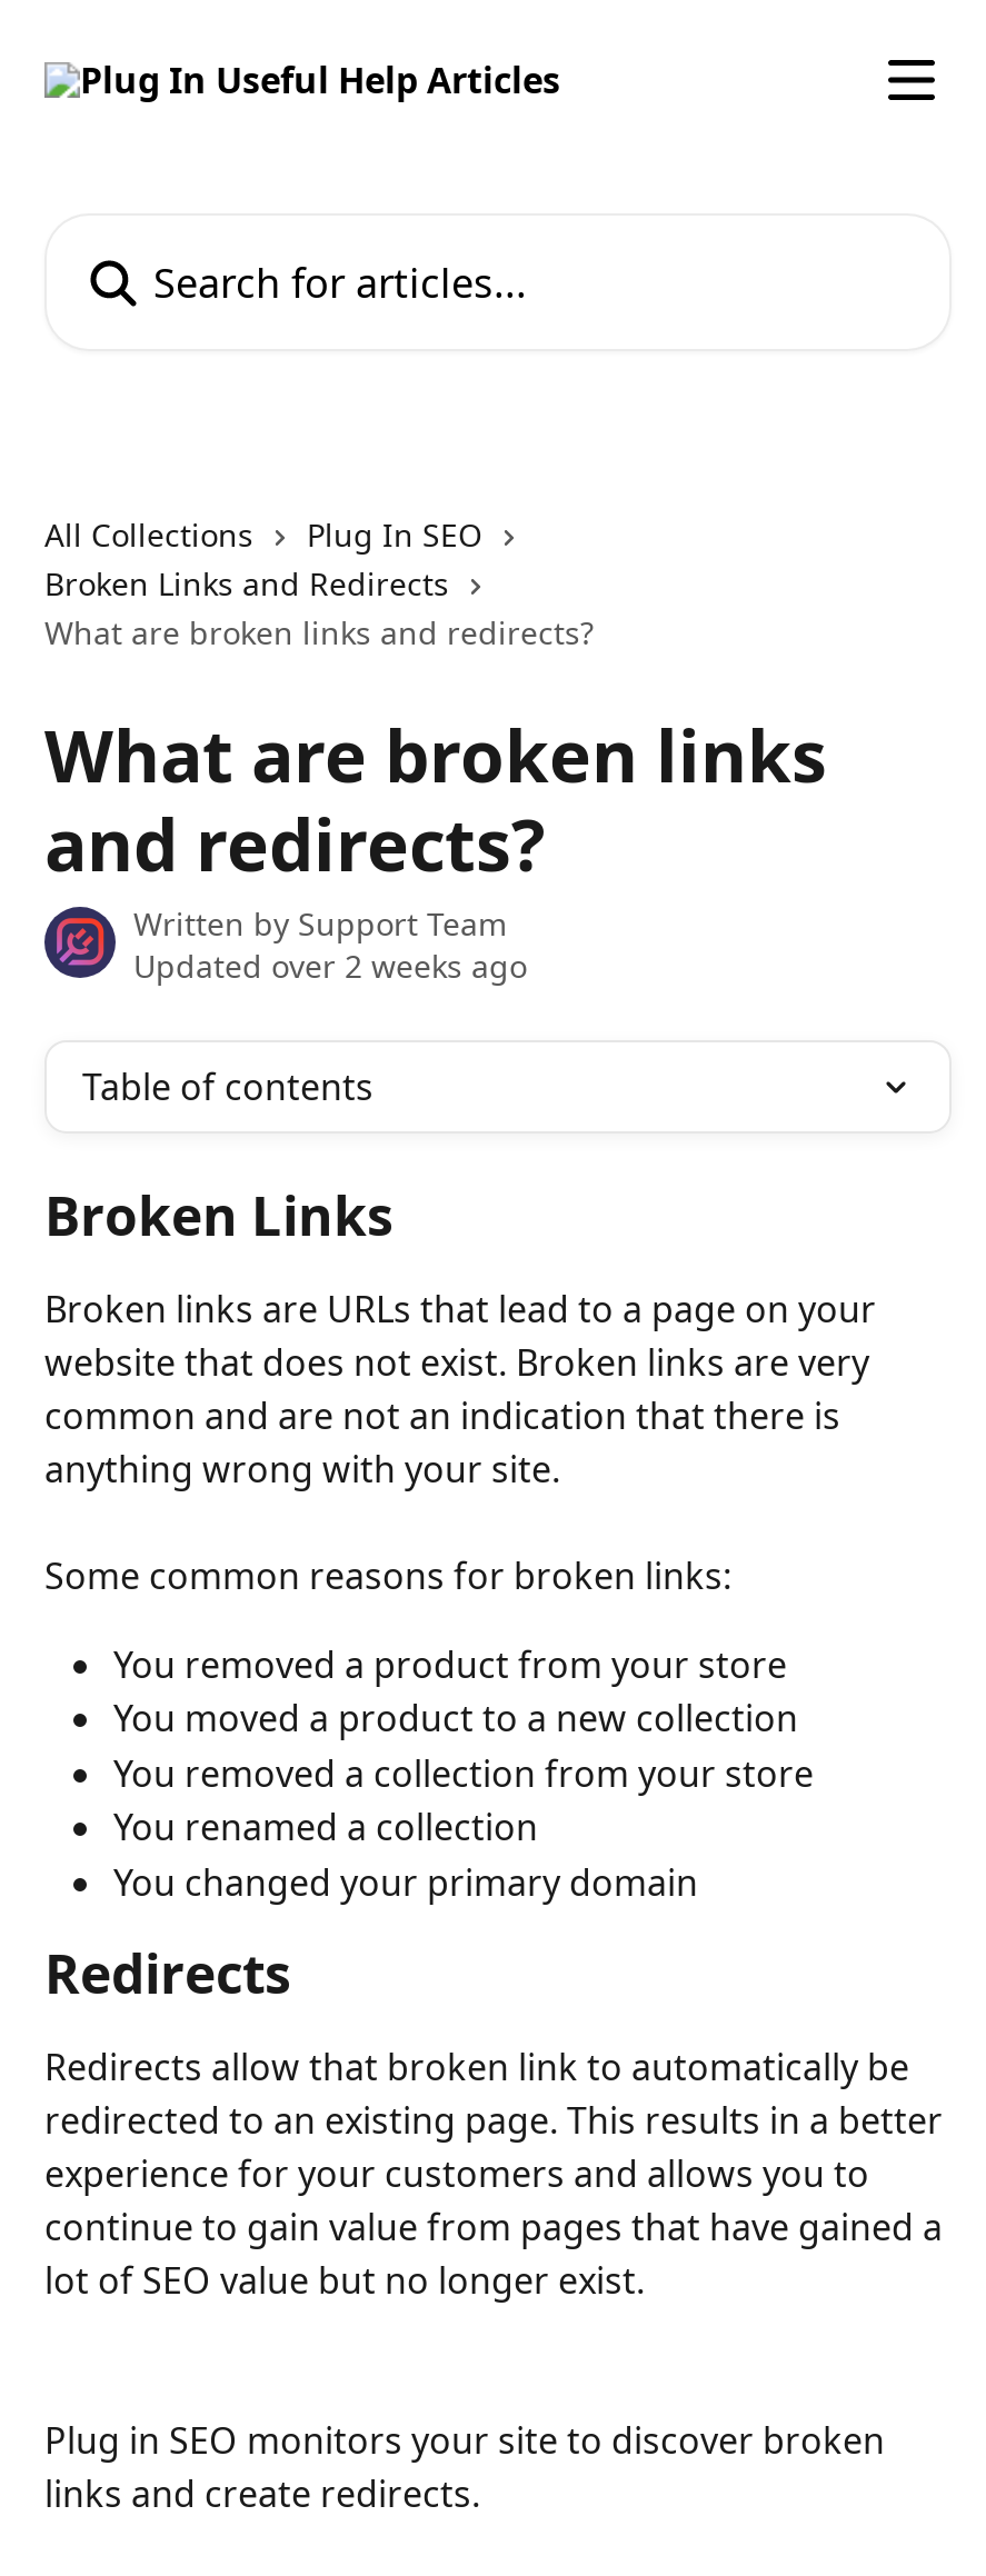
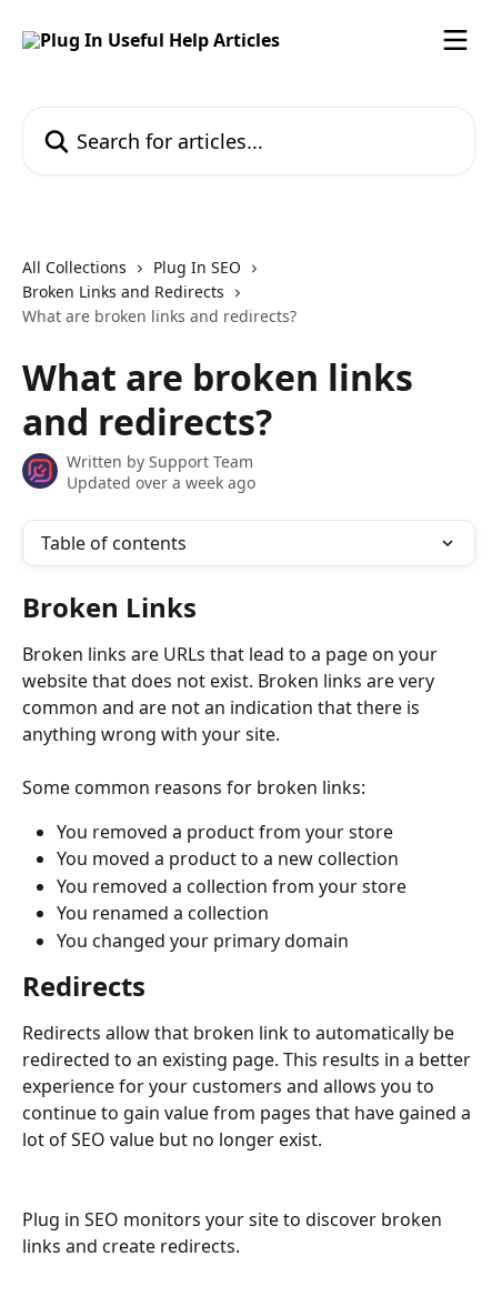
[133,945,527,987] Updated over 2 weeks ago -> [67,472,255,493] Updated over a week ago

